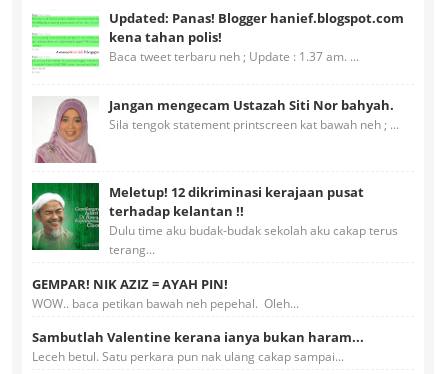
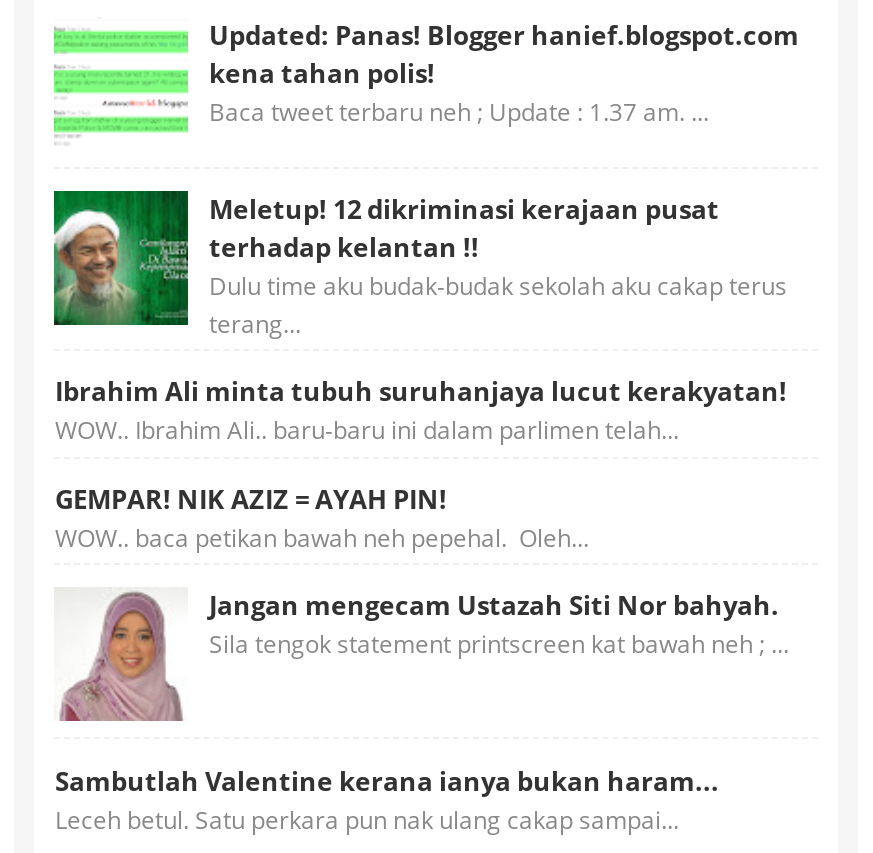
moved [32,96,399,164] -> [58,588,789,725]: [image] | Jangan mengecam Ustazah Siti Nor bahyah. | Sila tengok statement printscreen kat bawah neh ; ...
moved [30,182,398,258] -> [50,189,787,341]: [image] | Meletup! 12 dikriminasi kerajaan pusat | terhadap kelantan !! | Dulu time aku budak-budak sekolah aku cakap terus | terang...
none -> [55,374,787,448] Ibrahim Ali minta tubuh suruhanjaya lucut kerakyatan! | WOW.. Ibrahim Ali.. baru-baru ini dalam parlimen telah...
moved [32,275,299,312] -> [55,481,589,555]: GEMPAR! NIK AZIZ = AYAH PIN! | WOW.. baca petikan bawah neh pepehal. Oleh...

